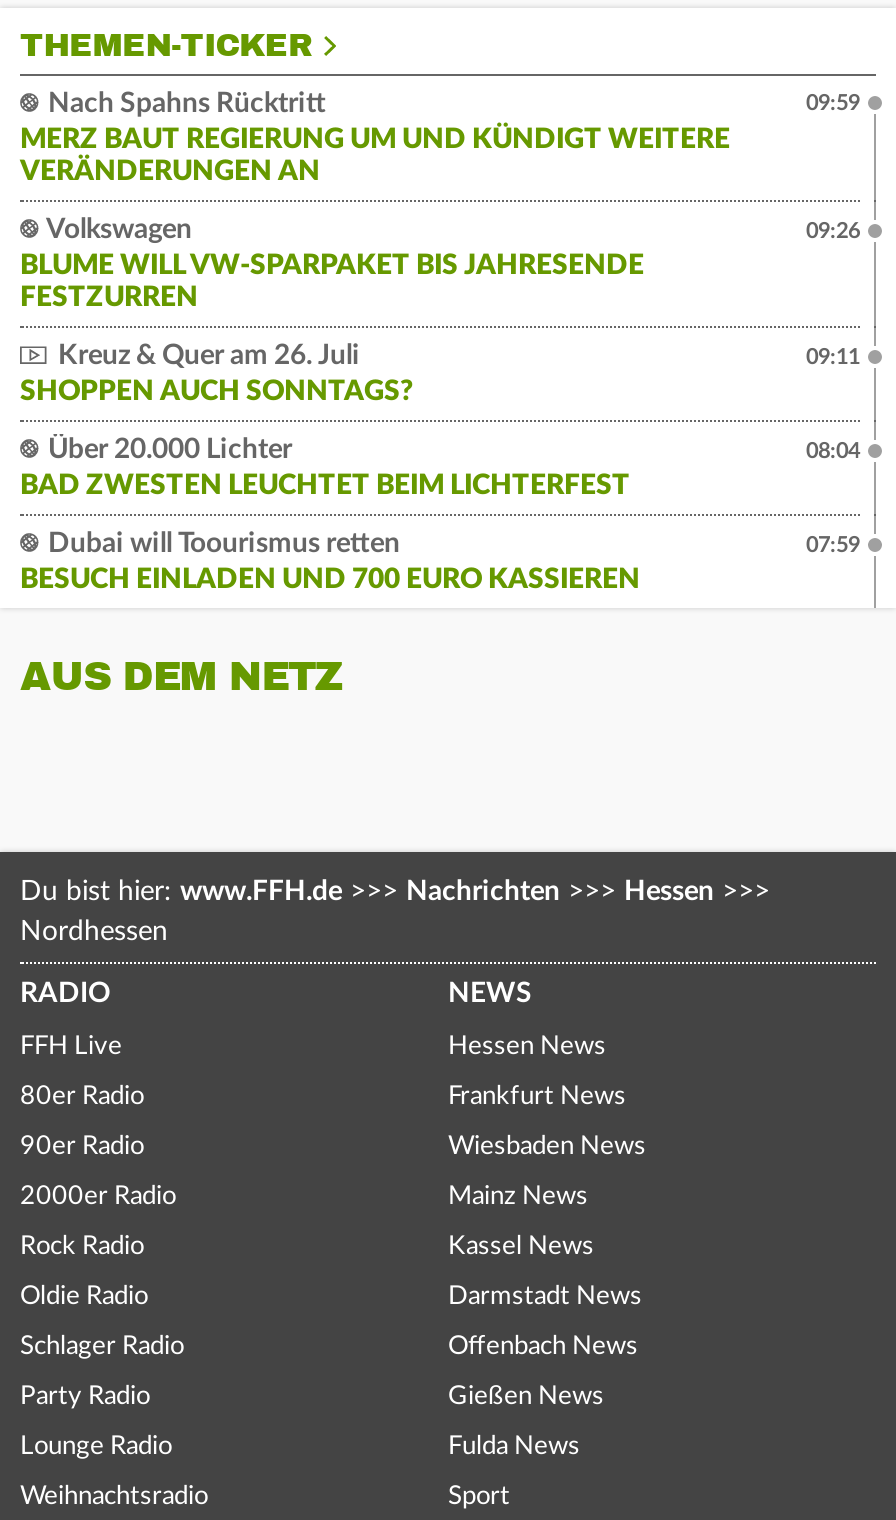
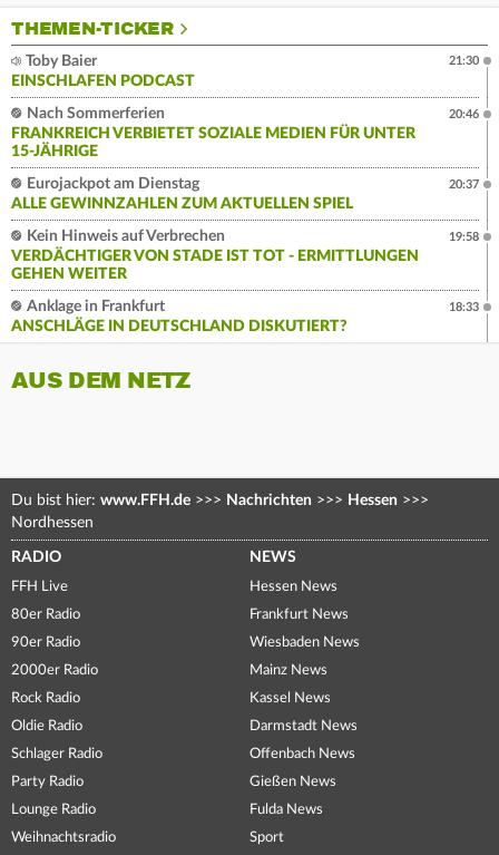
[20,90,730,186] Nach Spahns Rücktritt | MERZ BAUT REGIERUNG UM UND KÜNDIGT WEITERE | VERÄNDERUNGEN AN -> [11,54,195,89] Toby Baier | EINSCHLAFEN PODCAST
[806,92,860,114] 09:59 -> [449,55,479,67] 21:30
[20,216,644,312] Volkswagen | BLUME WILL VW-SPARPAKET BIS JAHRESENDE | FESTZURREN -> [11,106,415,160] Nach Sommerferien | FRANKREICH VERBIETET SOZIALE MEDIEN FÜR UNTER | 15-JÄHRIGE
[806,220,860,242] 09:26 -> [449,108,479,121] 20:46
[20,342,414,406] Kreuz & Quer am 26. Juli | SHOPPEN AUCH SONNTAGS? -> [11,176,353,212] Eurojackpot am Dienstag | ALLE GEWINNZAHLEN ZUM AKTUELLEN SPIEL
[806,346,860,368] 09:11 -> [449,179,479,191] 20:37
[20,436,630,500] Über 20.000 Lichter | BAD ZWESTEN LEUCHTET BEIM LICHTERFEST -> [11,229,419,282] Kein Hinweis auf Verbrechen | VERDÄCHTIGER VON STADE IST TOT - ERMITTLUNGEN | GEHEN WEITER
[806,440,860,462] 08:04 -> [449,231,479,243] 19:58
[20,530,640,594] Dubai will Toourismus retten | BESUCH EINLADEN UND 700 EURO KASSIEREN -> [11,299,348,335] Anklage in Frankfurt | ANSCHLÄGE IN DEUTSCHLAND DISKUTIERT?
[806,534,860,556] 07:59 -> [449,301,479,313] 18:33

